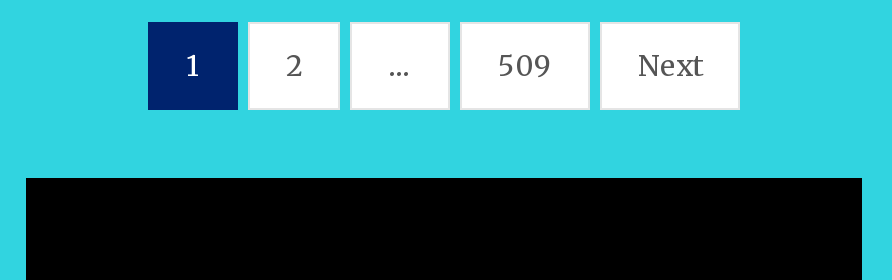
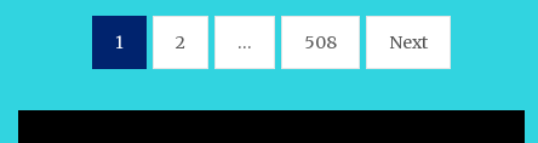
[498,48,552,84] 509 -> [304,32,337,53] 508

